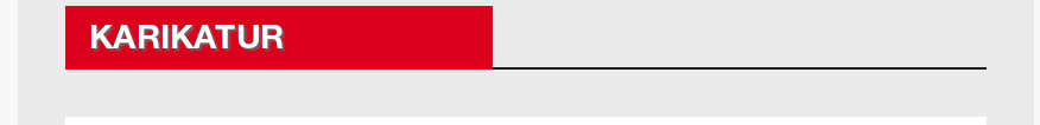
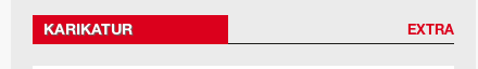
none -> [407,25,454,39] EXTRA

